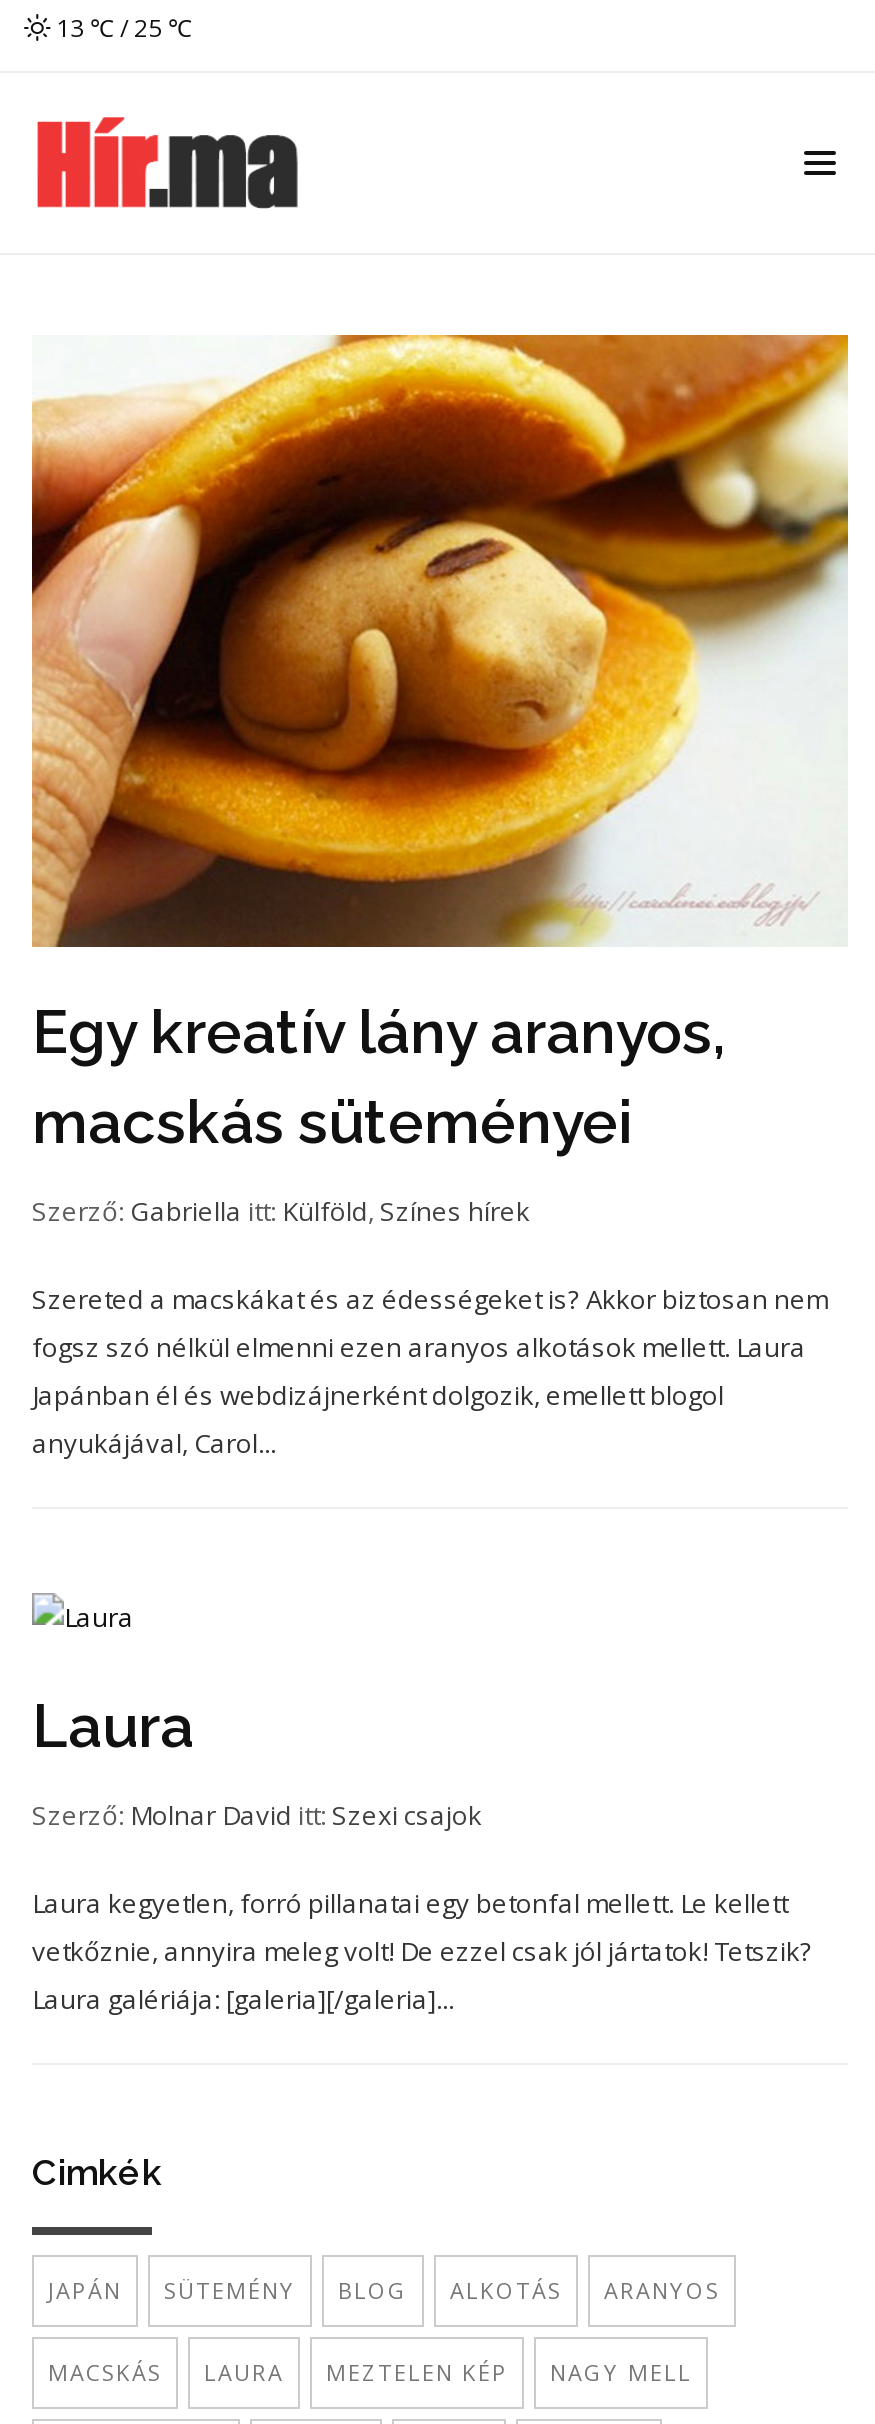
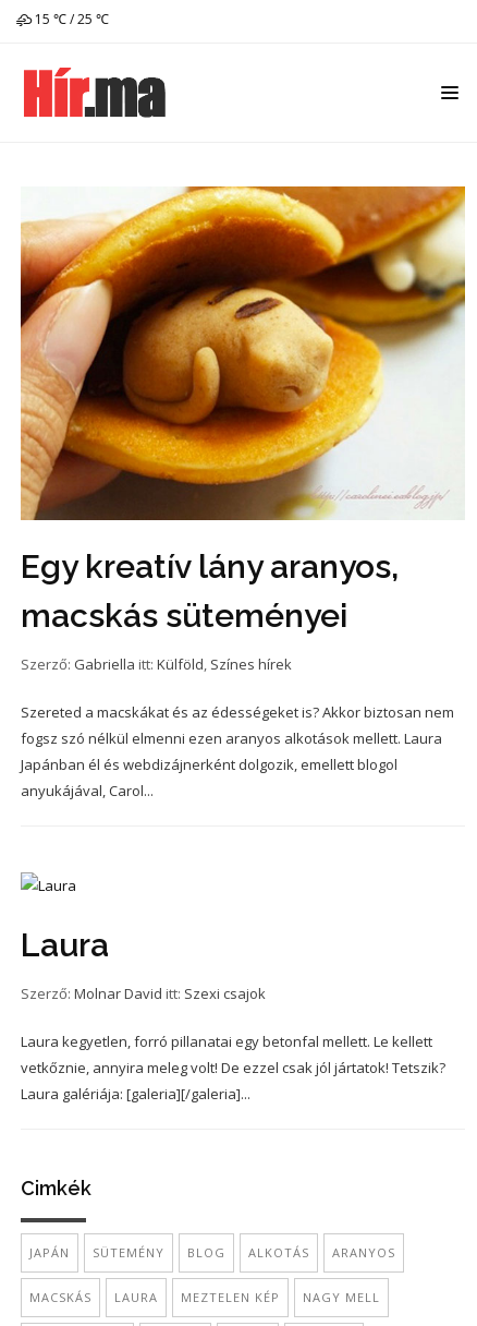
[50,11,192,45] 13 ℃ / 25 ℃ -> [32,10,109,28] 15 ℃ / 25 ℃

